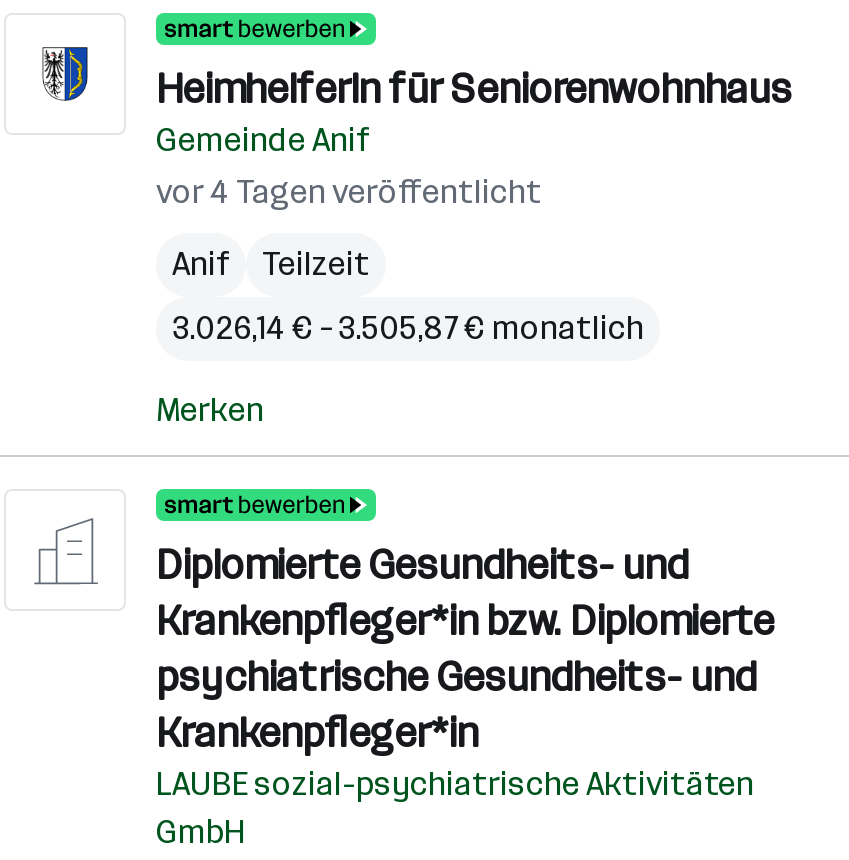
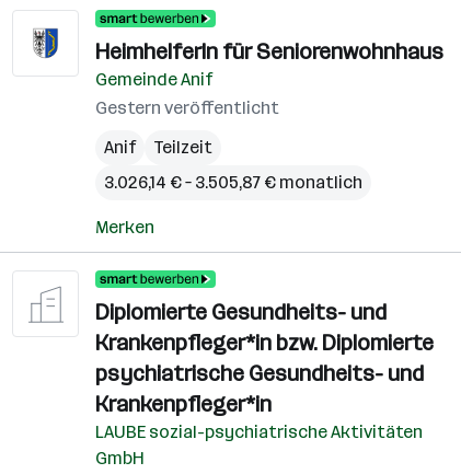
[156,173,542,211] vor 4 Tagen veröffentlicht -> [95,97,279,118] Gestern veröffentlicht

